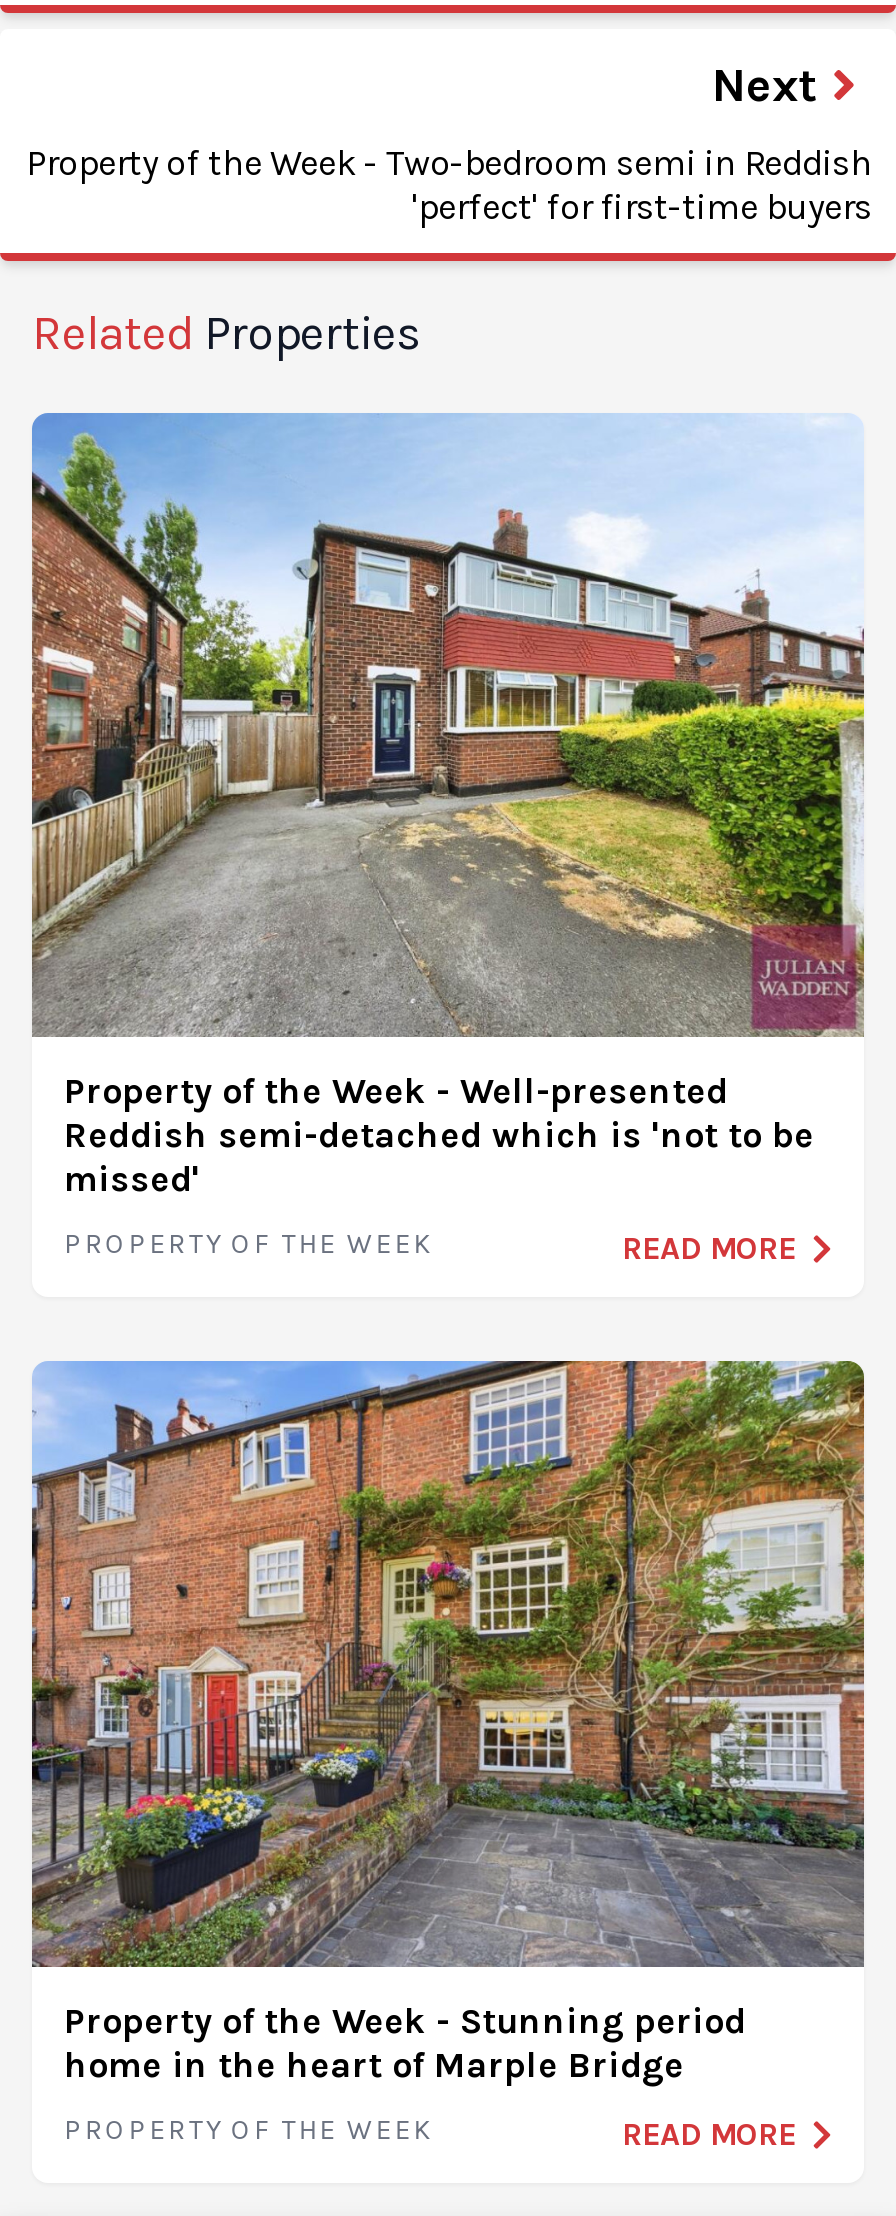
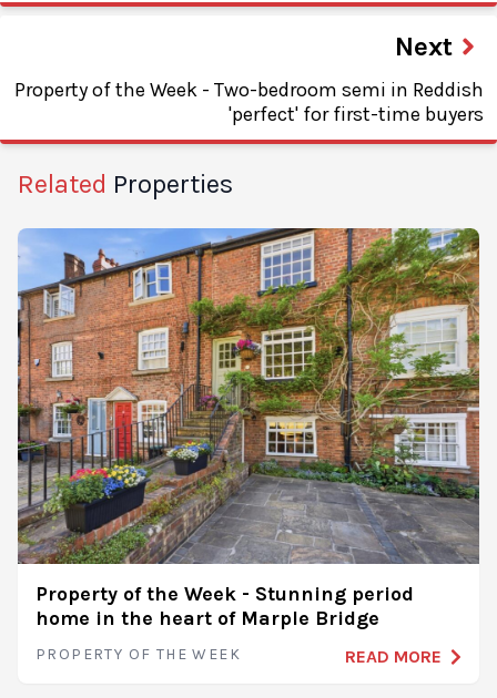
[30,413,866,1267] [image] | Property of the Week - Well-presented | Reddish semi-detached which is 'not to be | missed' | PROPERTY OF THE WEEK | READ MORE -> none

